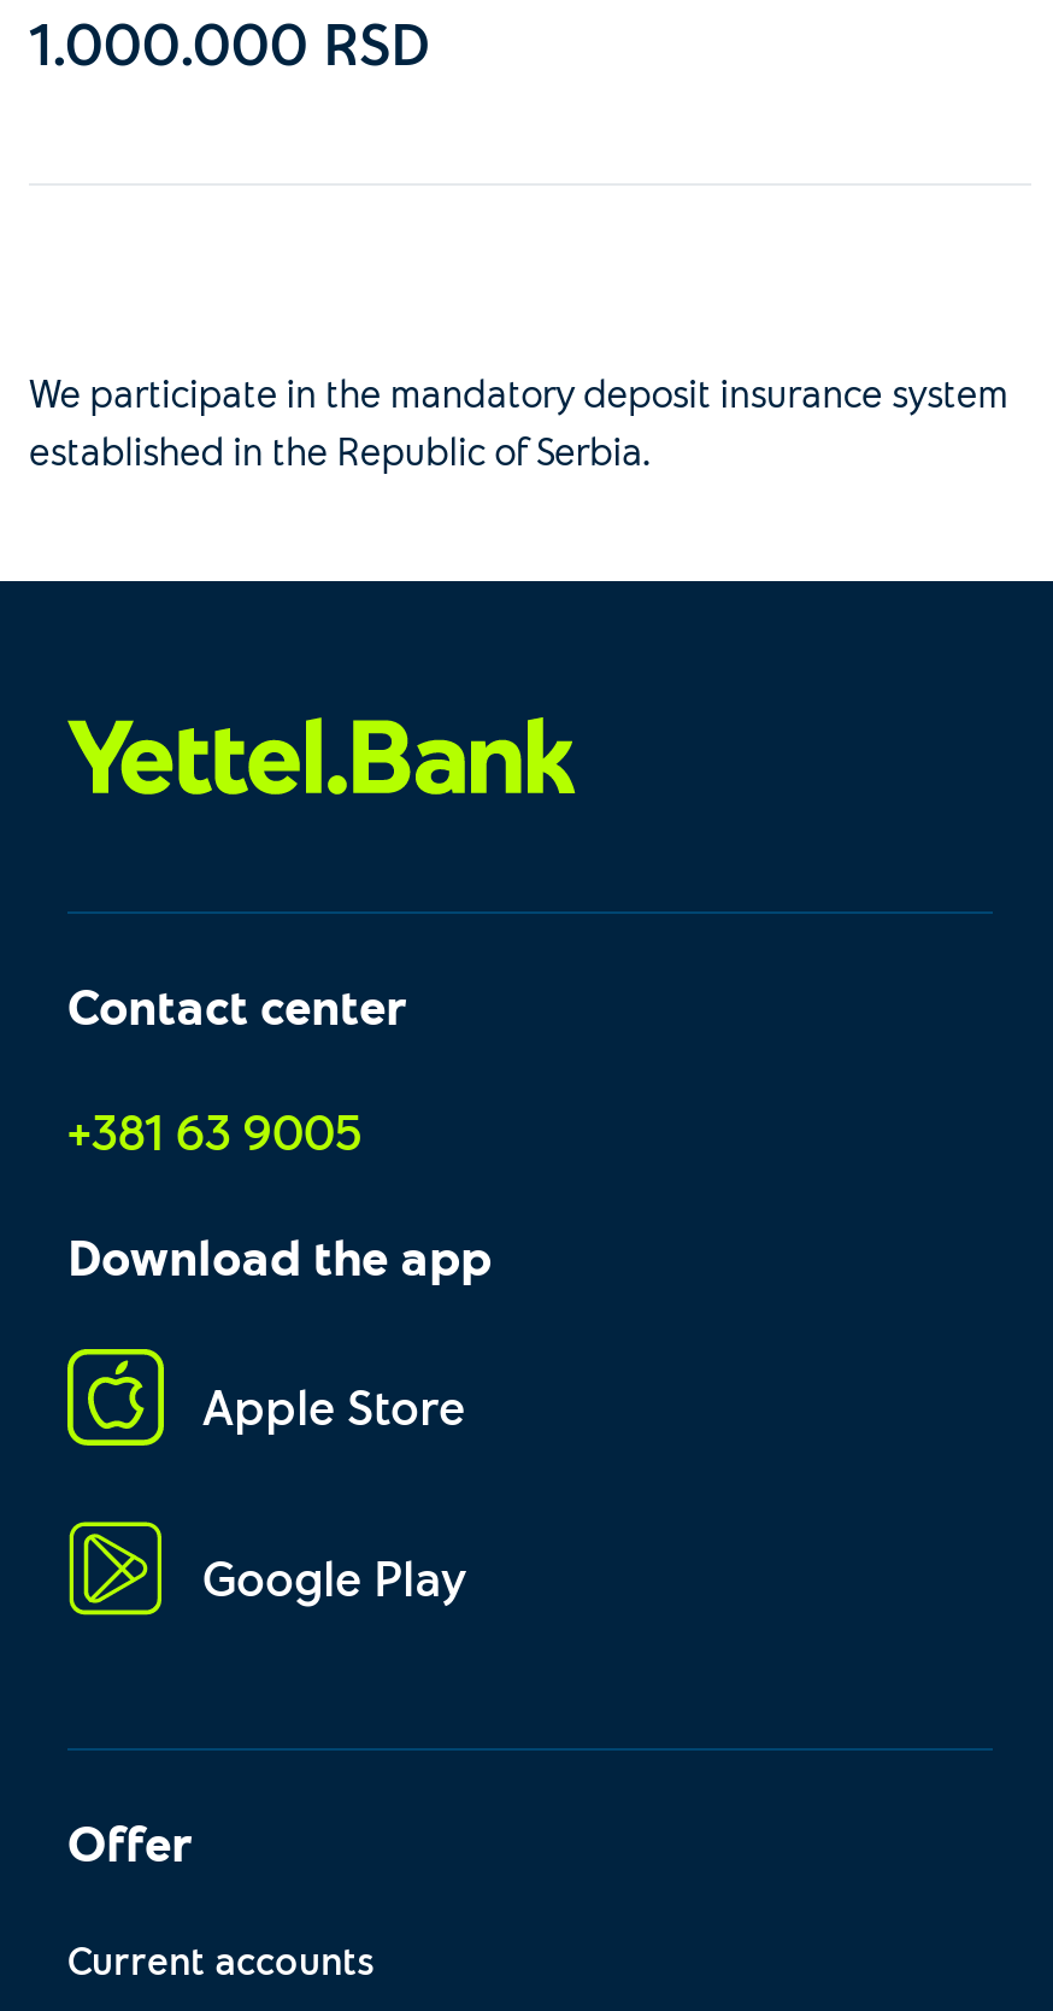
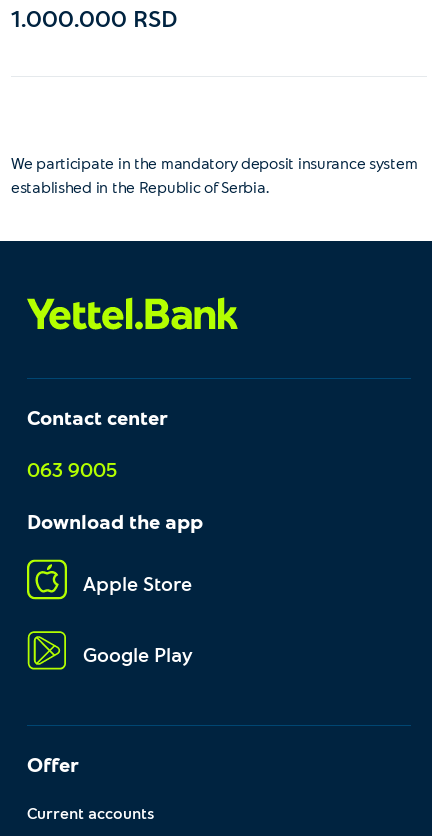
[67,1102,361,1160] +381 63 9005 -> [27,457,117,481] 063 9005

